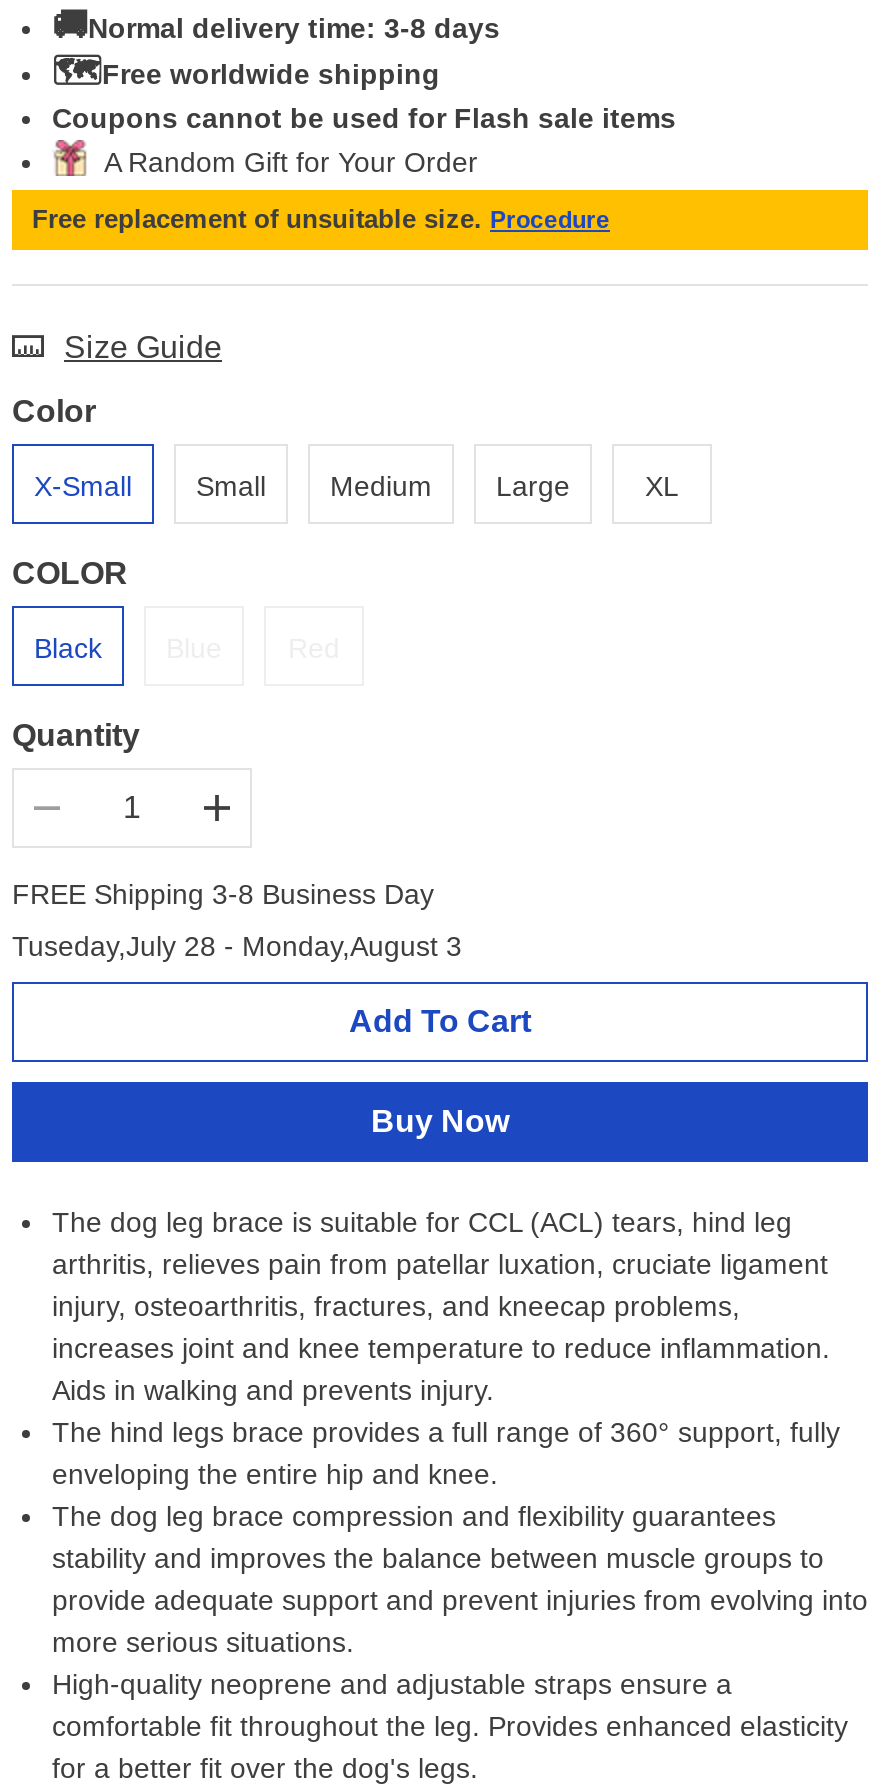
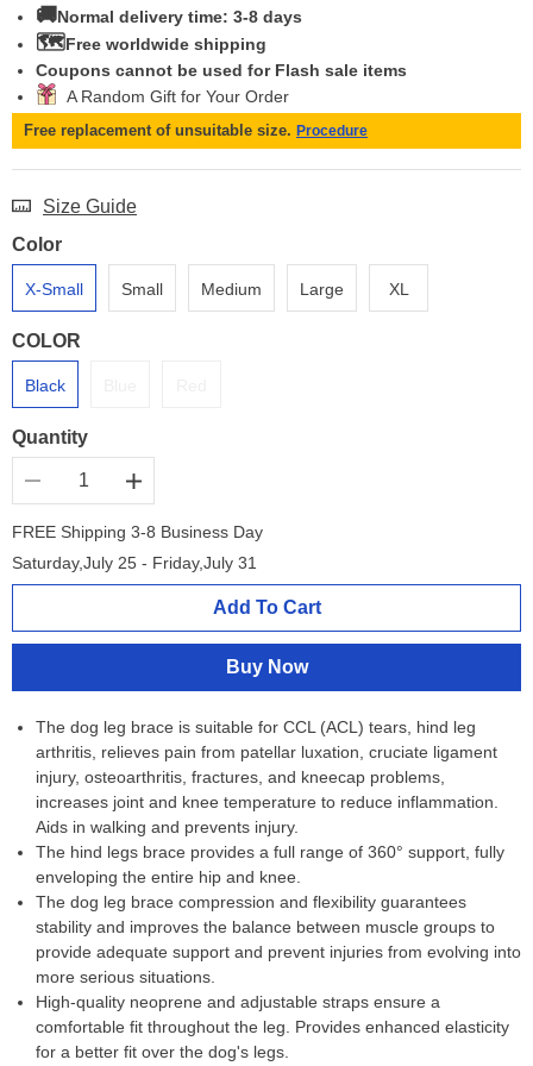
[12,931,462,963] Tuseday,July 28 - Monday,August 3 -> [12,554,257,573] Saturday,July 25 - Friday,July 31

